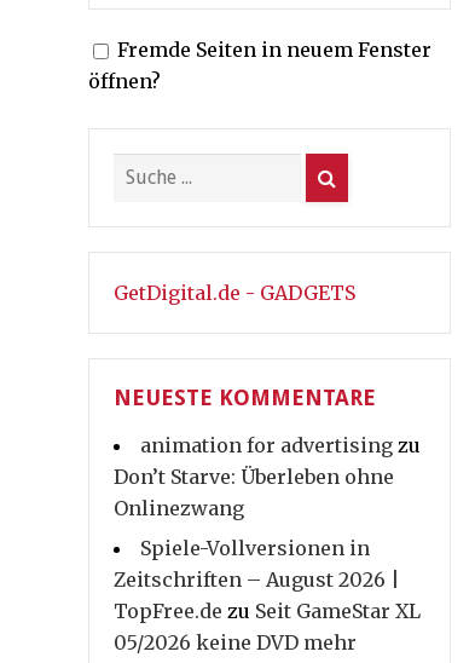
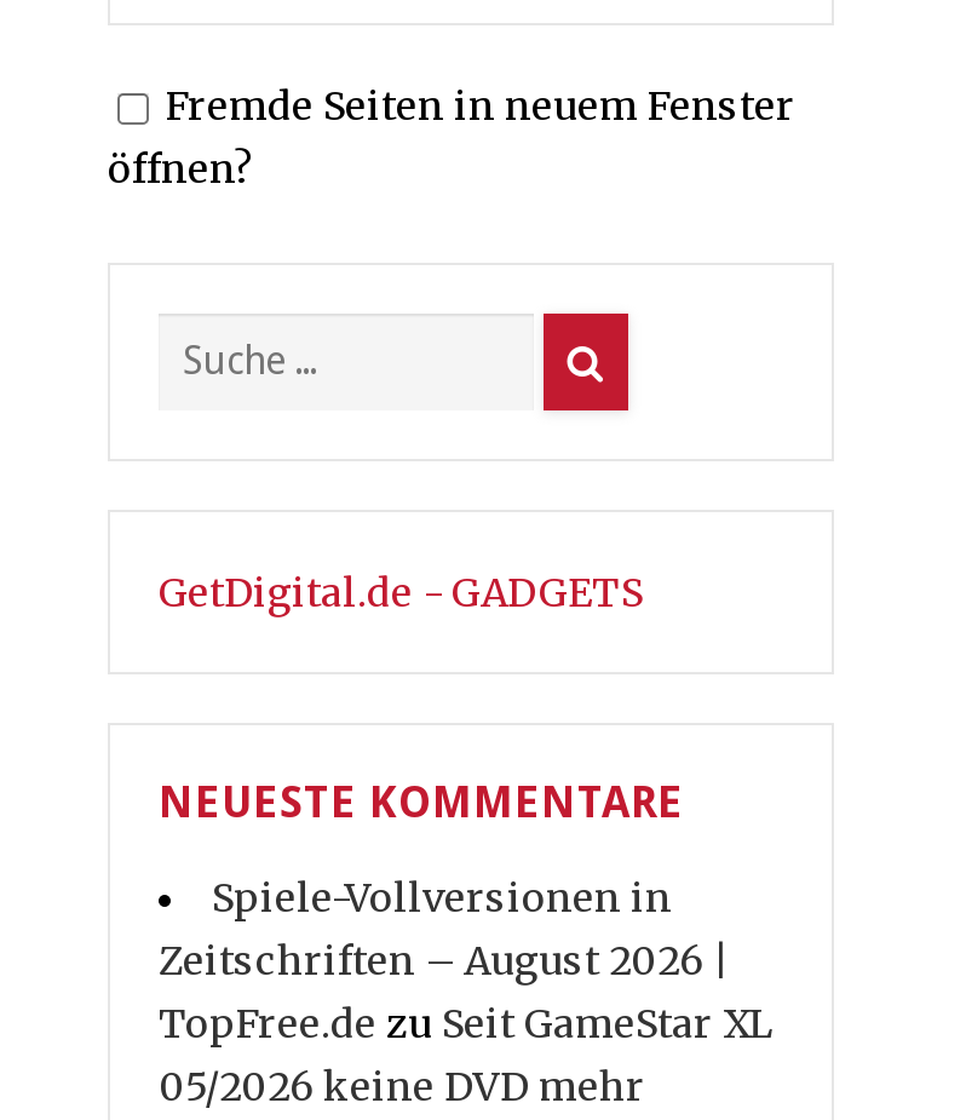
[114,433,421,520] animation for advertising zu | Don’t Starve: Überleben ohne | Onlinezwang -> none

